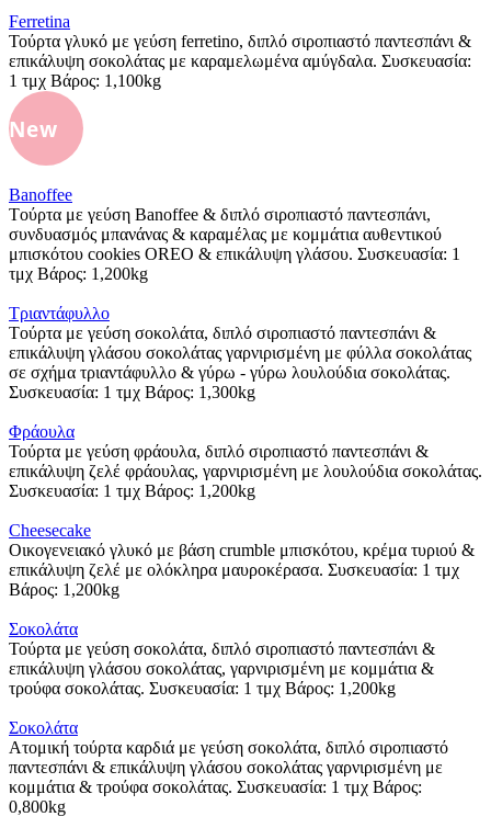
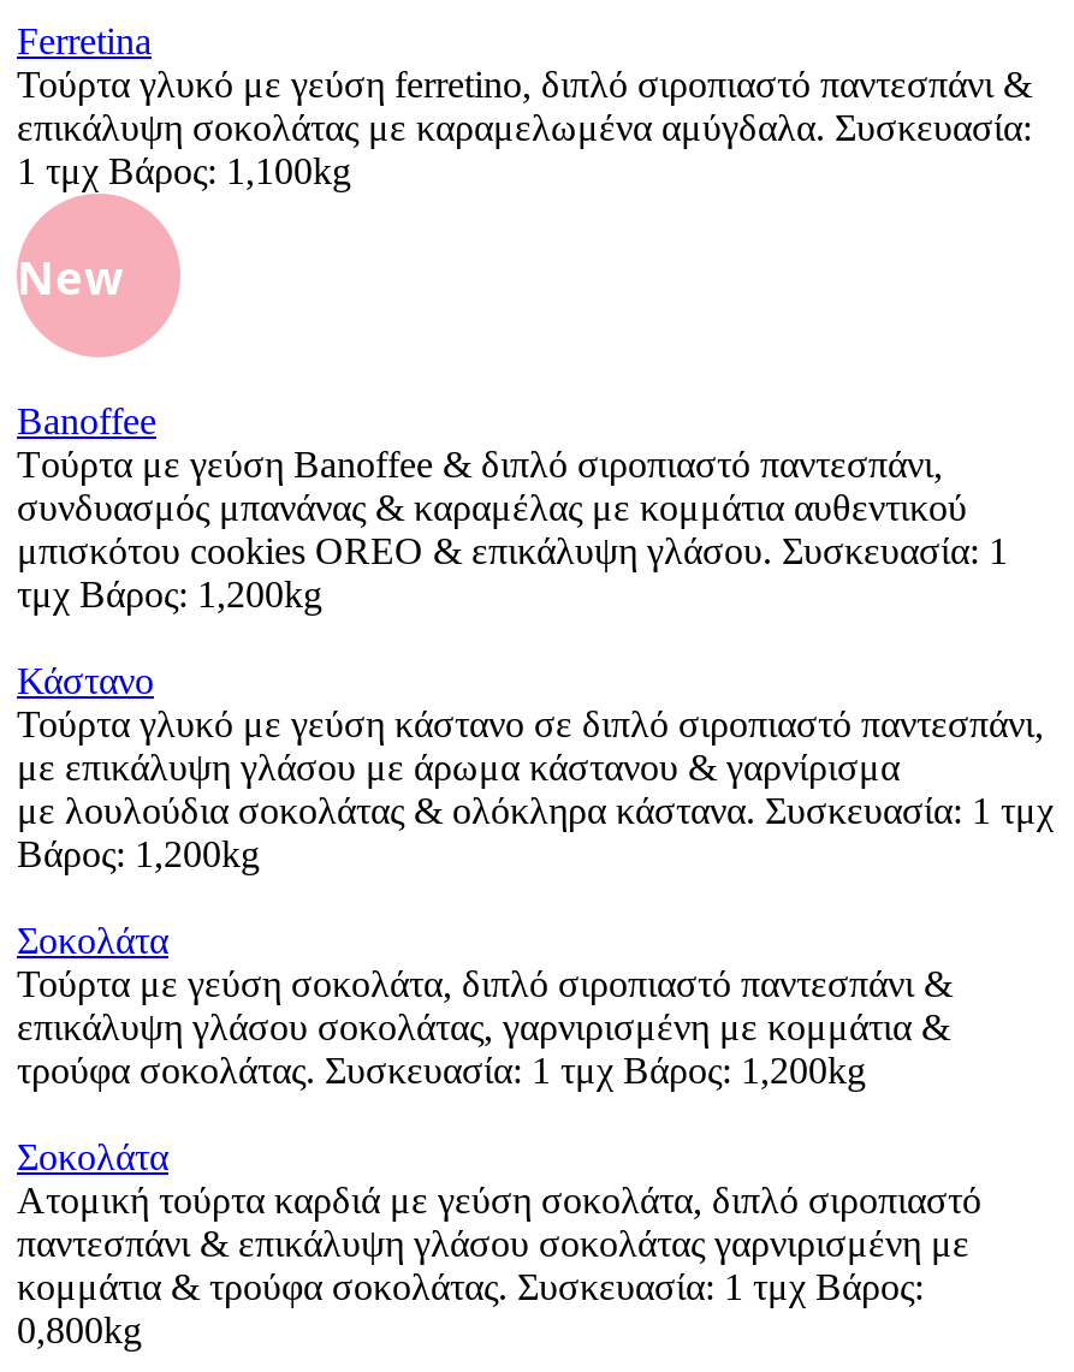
[9,303,482,579] Τριαντάφυλλο | Tούρτα με γεύση σοκολάτα, διπλό σιροπιαστό παντεσπάνι & | επικάλυψη γλάσου σοκολάτας γαρνιρισμένη με φύλλα σοκολάτας | σε σχήμα τριαντάφυλλο & γύρω - γύρω λουλούδια σοκολάτας. | Συσκευασία: 1 τμχ Βάρος: 1,300kg | Φράουλα | Τούρτα με γεύση φράουλα, διπλό σιροπιαστό παντεσπάνι & | επικάλυψη ζελέ φράουλας, γαρνιρισμένη με λουλούδια σοκολάτας. | Συσκευασία: 1 τμχ Βάρος: 1,200kg | Cheesecake | Οικογενειακό γλυκό με βάση crumble μπισκότου, κρέμα τυριού & | επικάλυψη ζελέ με ολόκληρα μαυροκέρασα. Συσκευασία: 1 τμχ -> [17,659,1054,830] Κάστανο | Τούρτα γλυκό με γεύση κάστανο σε διπλό σιροπιαστό παντεσπάνι, | με επικάλυψη γλάσου με άρωμα κάστανου & γαρνίρισμα | με λουλούδια σοκολάτας & ολόκληρα κάστανα. Συσκευασία: 1 τμχ

